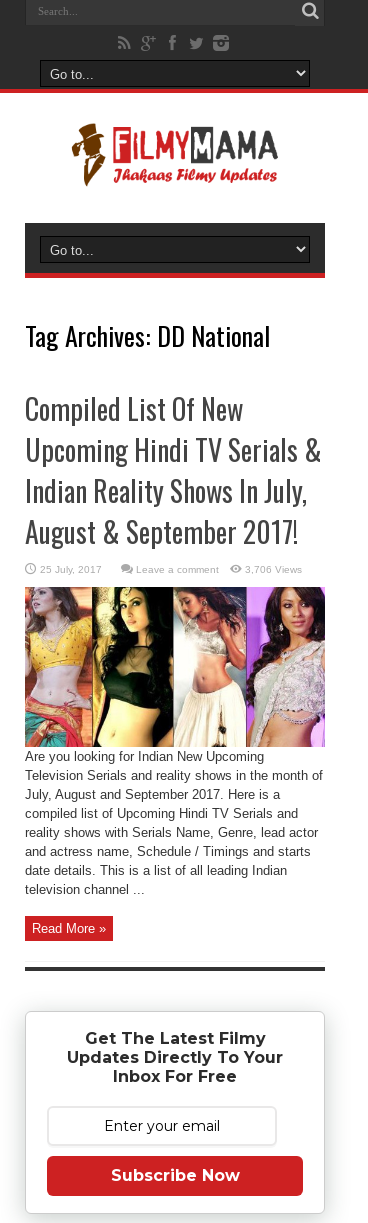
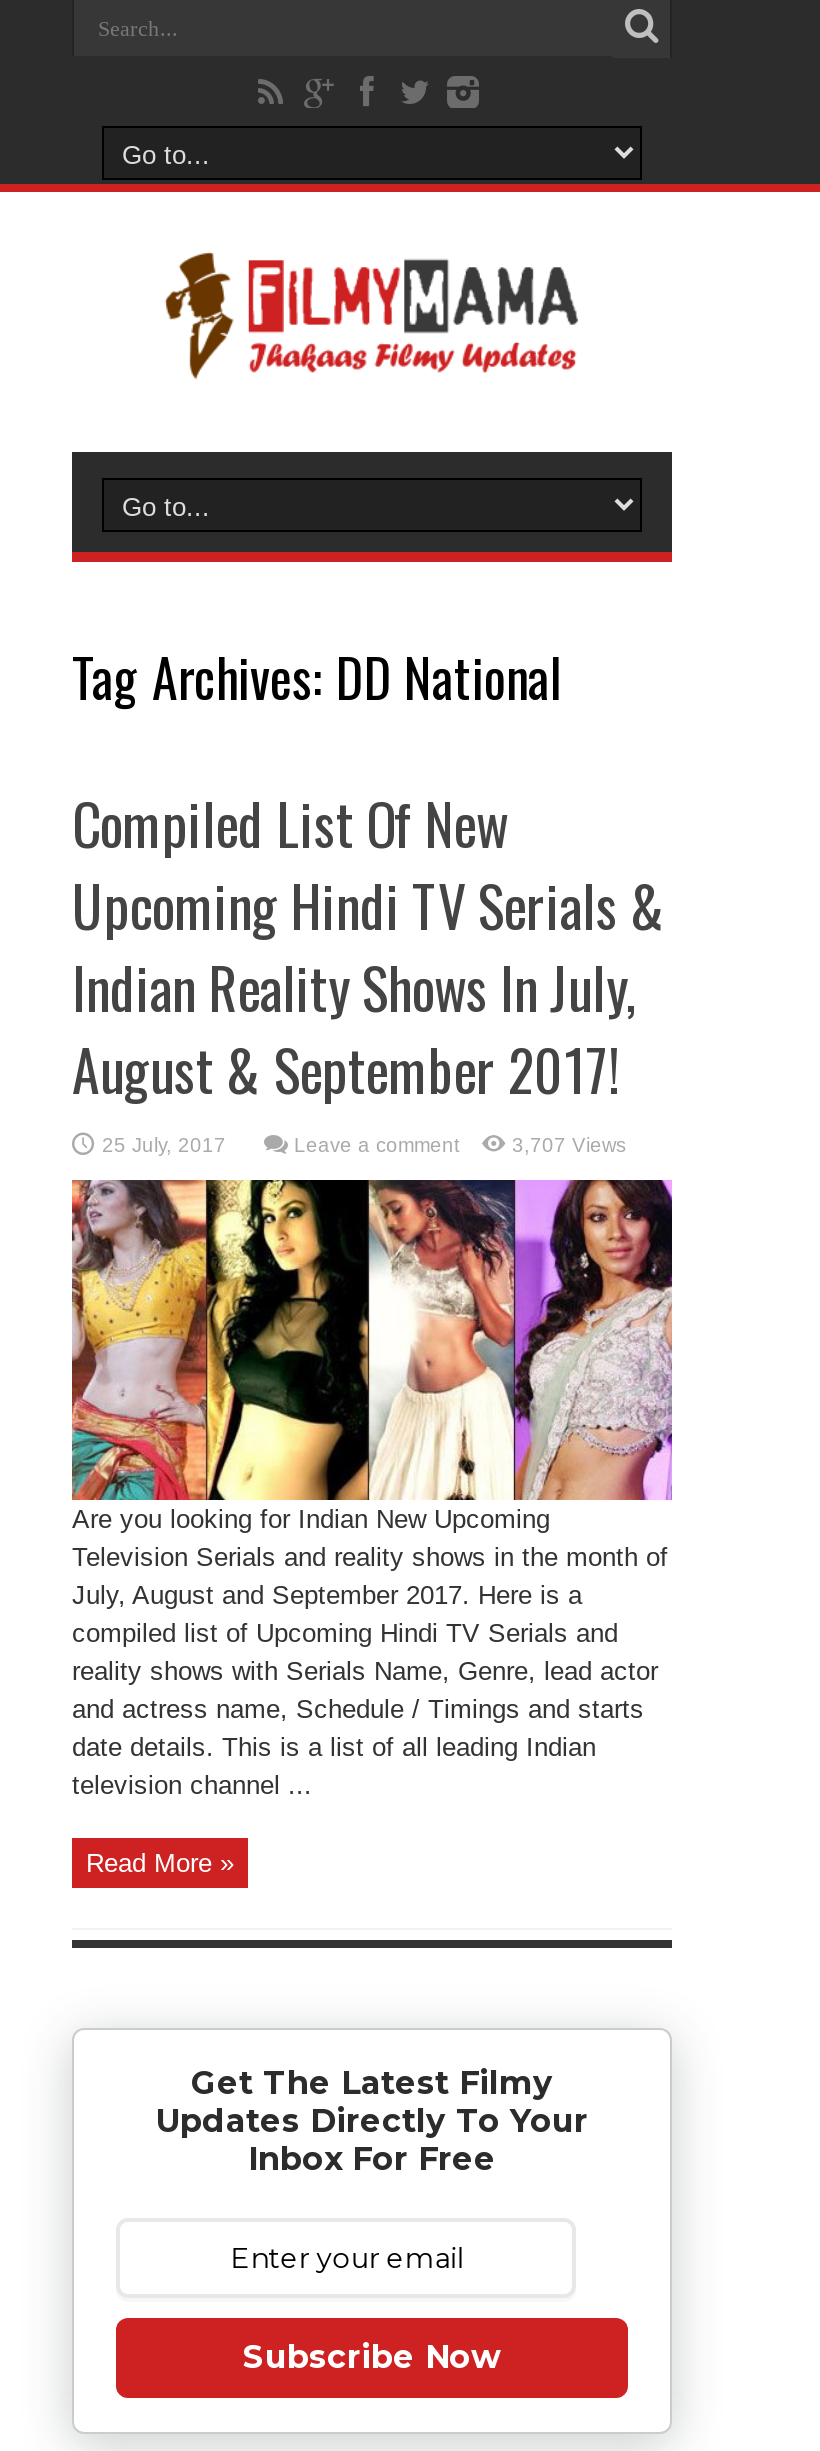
[245,564,302,575] 3,706 Views -> [512,1134,626,1156] 3,707 Views

